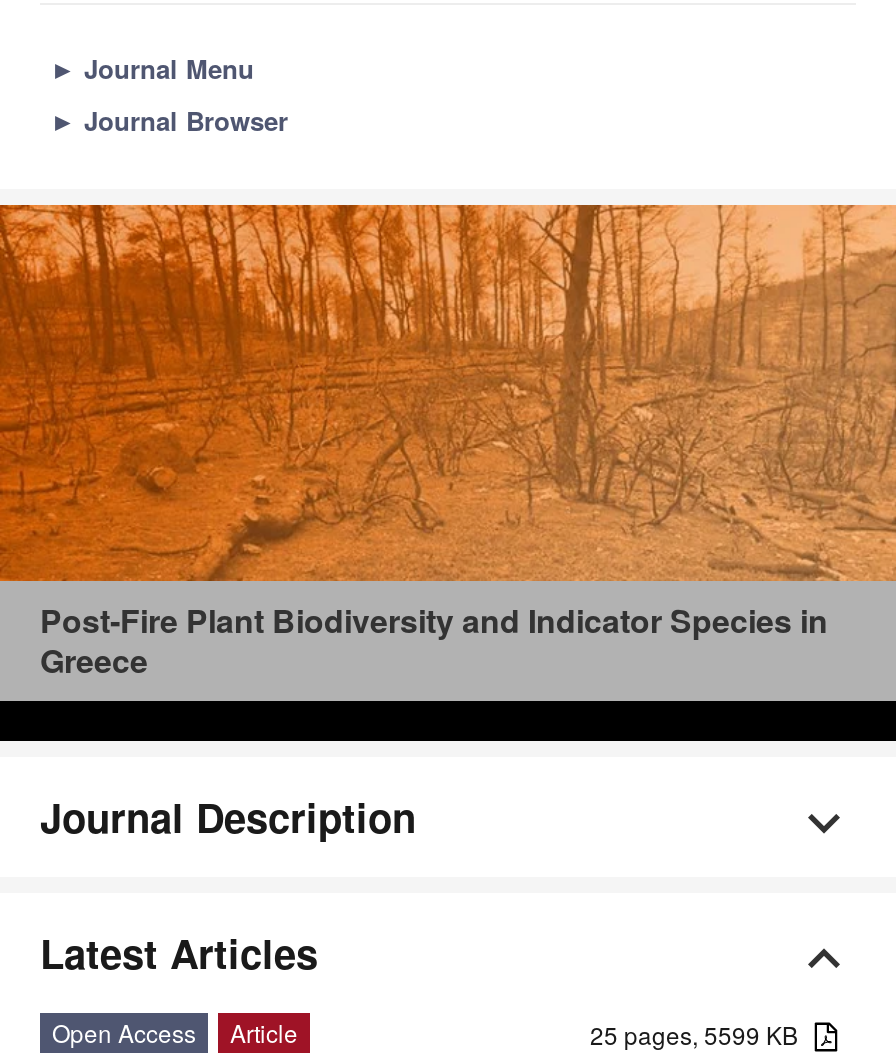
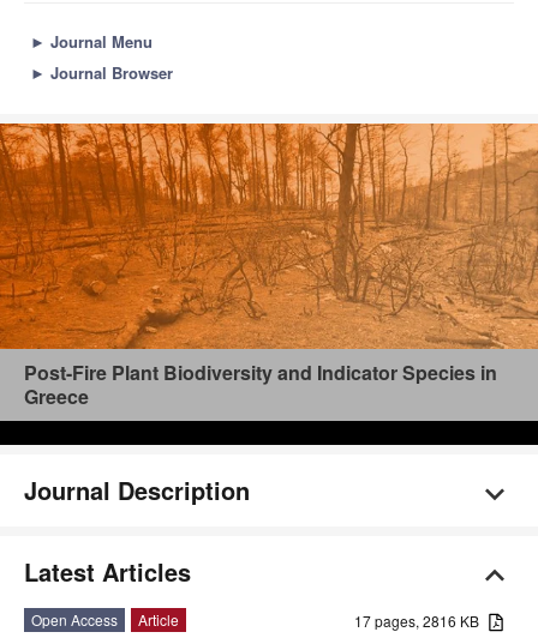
[590,1017,816,1051] 25 pages, 5599 KB -> [354,610,490,631] 17 pages, 2816 KB

